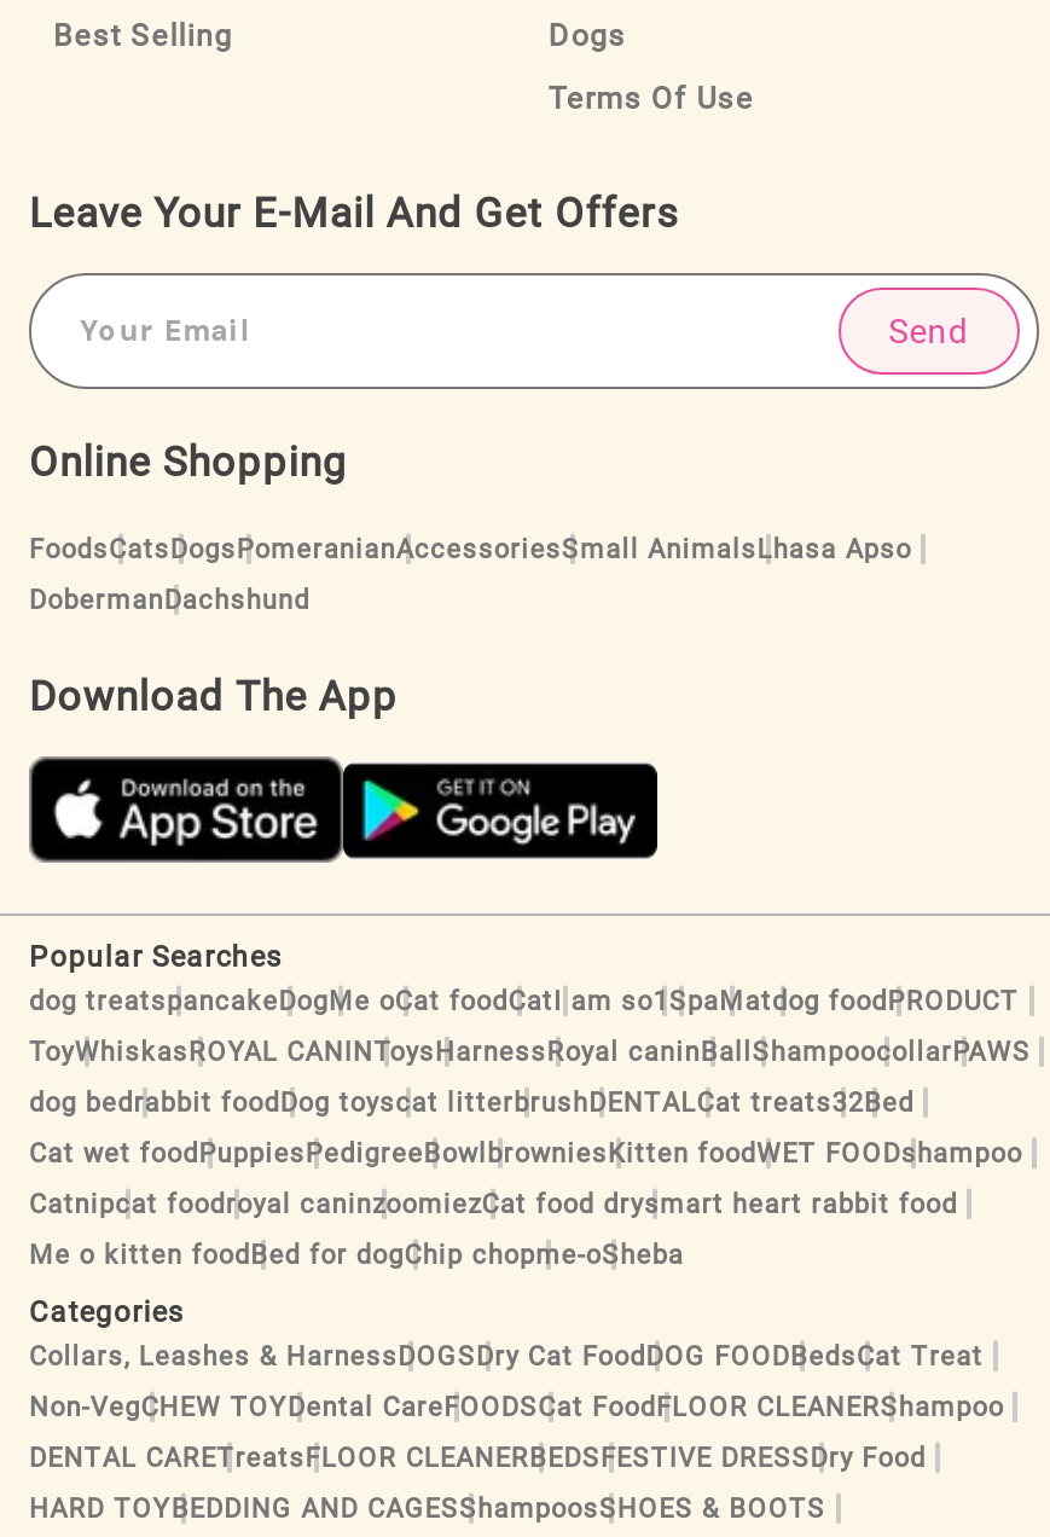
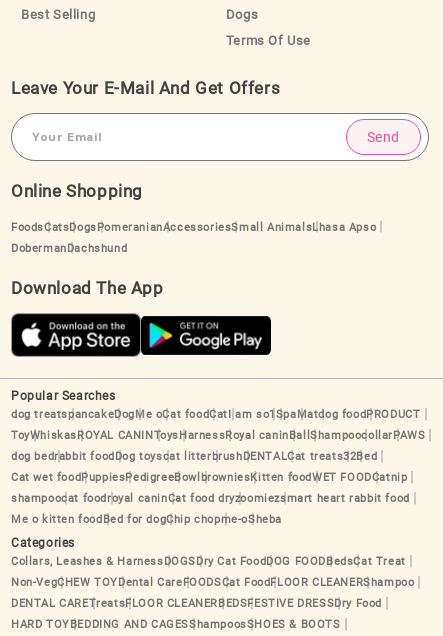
[29,1139,1022,1171] Cat wet foodPuppiesPedigreeBowlbrowniesKitten foodWET FOODshampoo -> [11,471,407,484] Cat wet foodPuppiesPedigreeBowlbrowniesKitten foodWET FOODCatnip
[29,1190,957,1222] Catnipcat foodroyal caninzoomiezCat food drysmart heart rabbit food -> [11,492,410,505] shampoocat foodroyal caninCat food dryzoomiezsmart heart rabbit food

